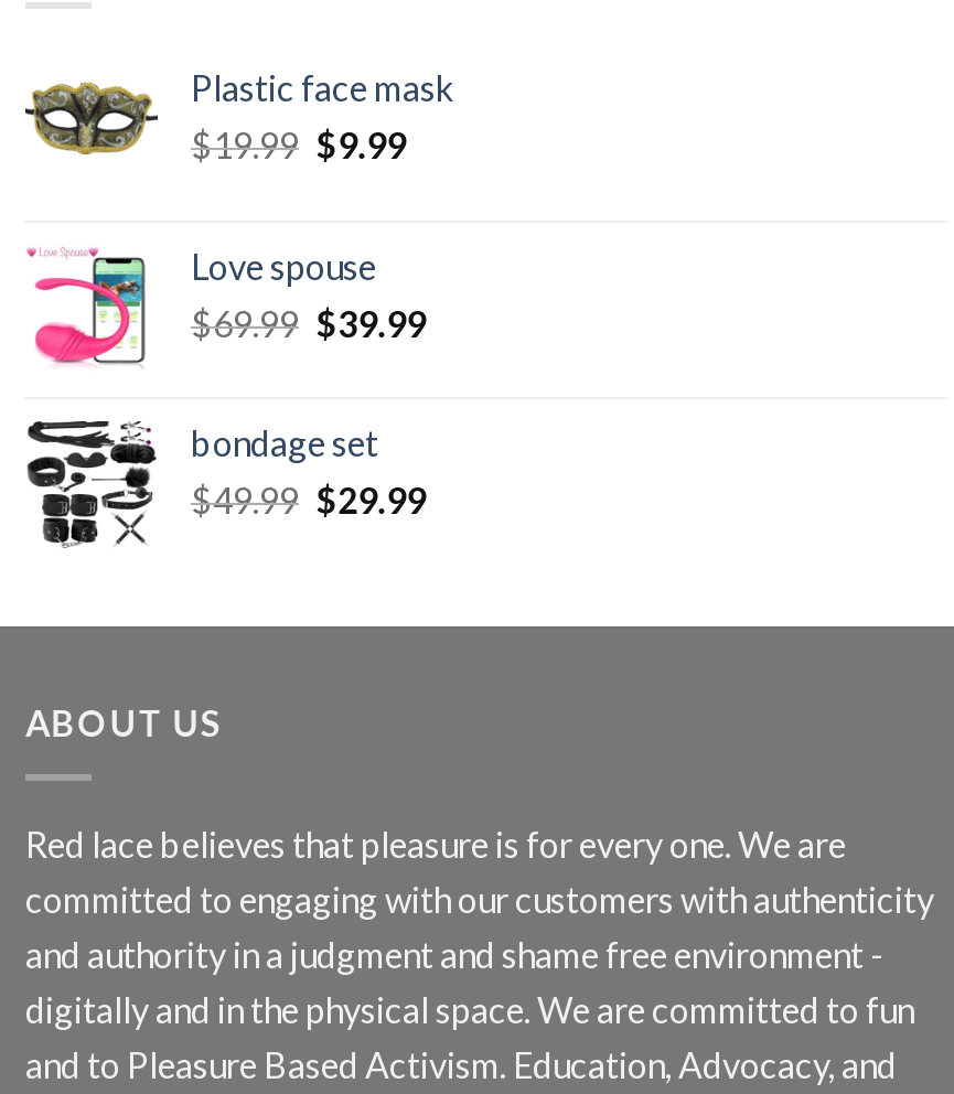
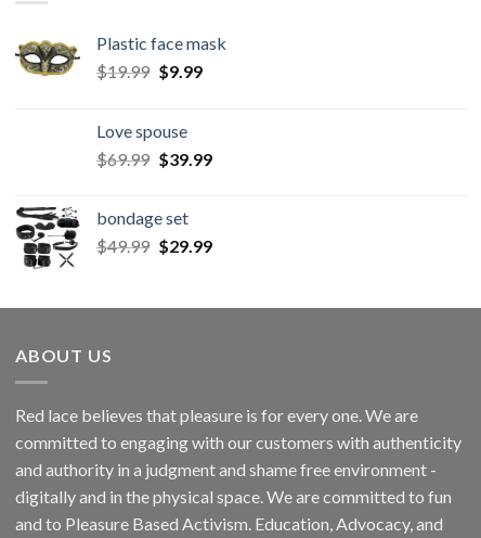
[25,247,147,366] [image] -> none

